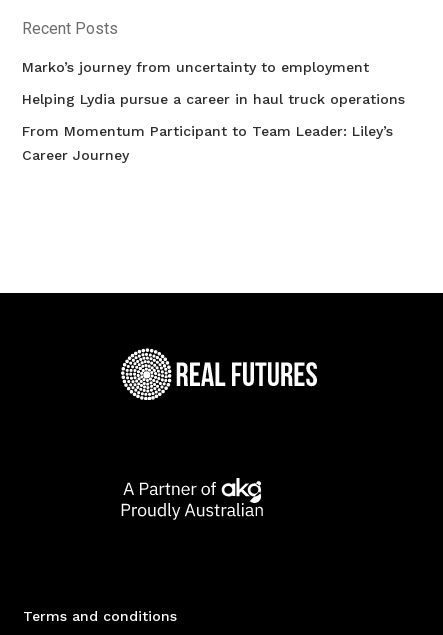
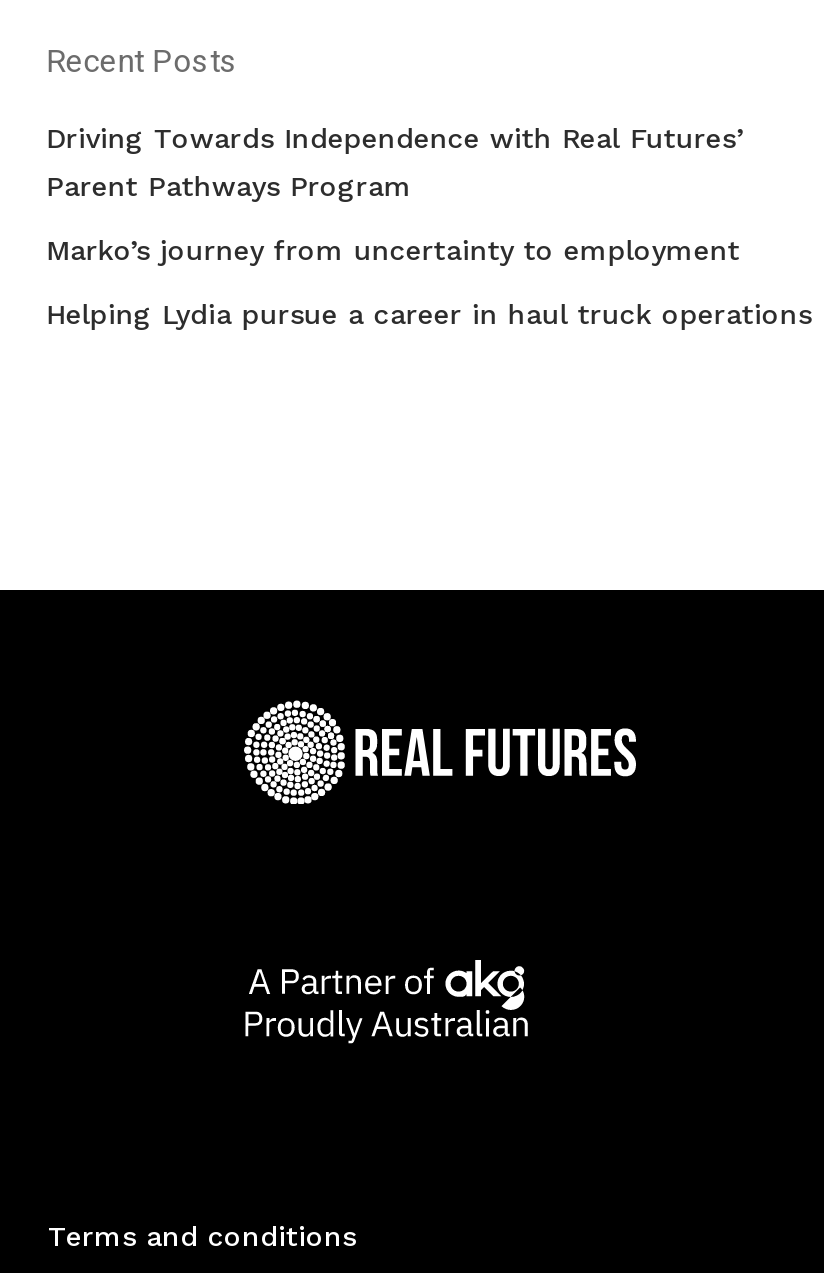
none -> [46,121,744,201] Driving Towards Independence with Real Futures’ | Parent Pathways Program
moved [22,59,405,107] -> [46,233,812,329]: Marko’s journey from uncertainty to employment | Helping Lydia pursue a career in haul truck operations
[22,123,393,163] From Momentum Participant to Team Leader: Liley’s | Career Journey -> none

